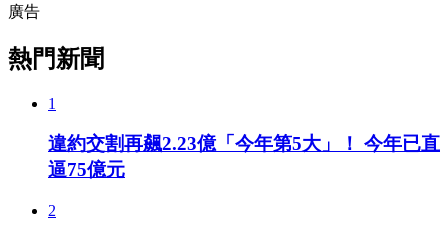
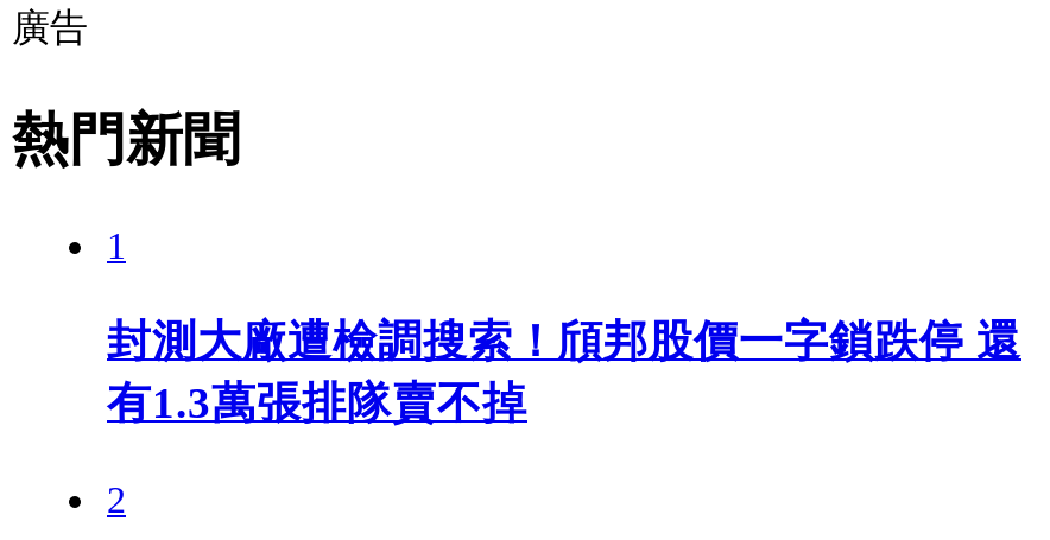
[48,133,440,180] 違約交割再飆2.23億「今年第5大」！ 今年已直 | 逼75億元 -> [107,317,1021,428] 封測大廠遭檢調搜索！頎邦股價一字鎖跌停 還 | 有1.3萬張排隊賣不掉

